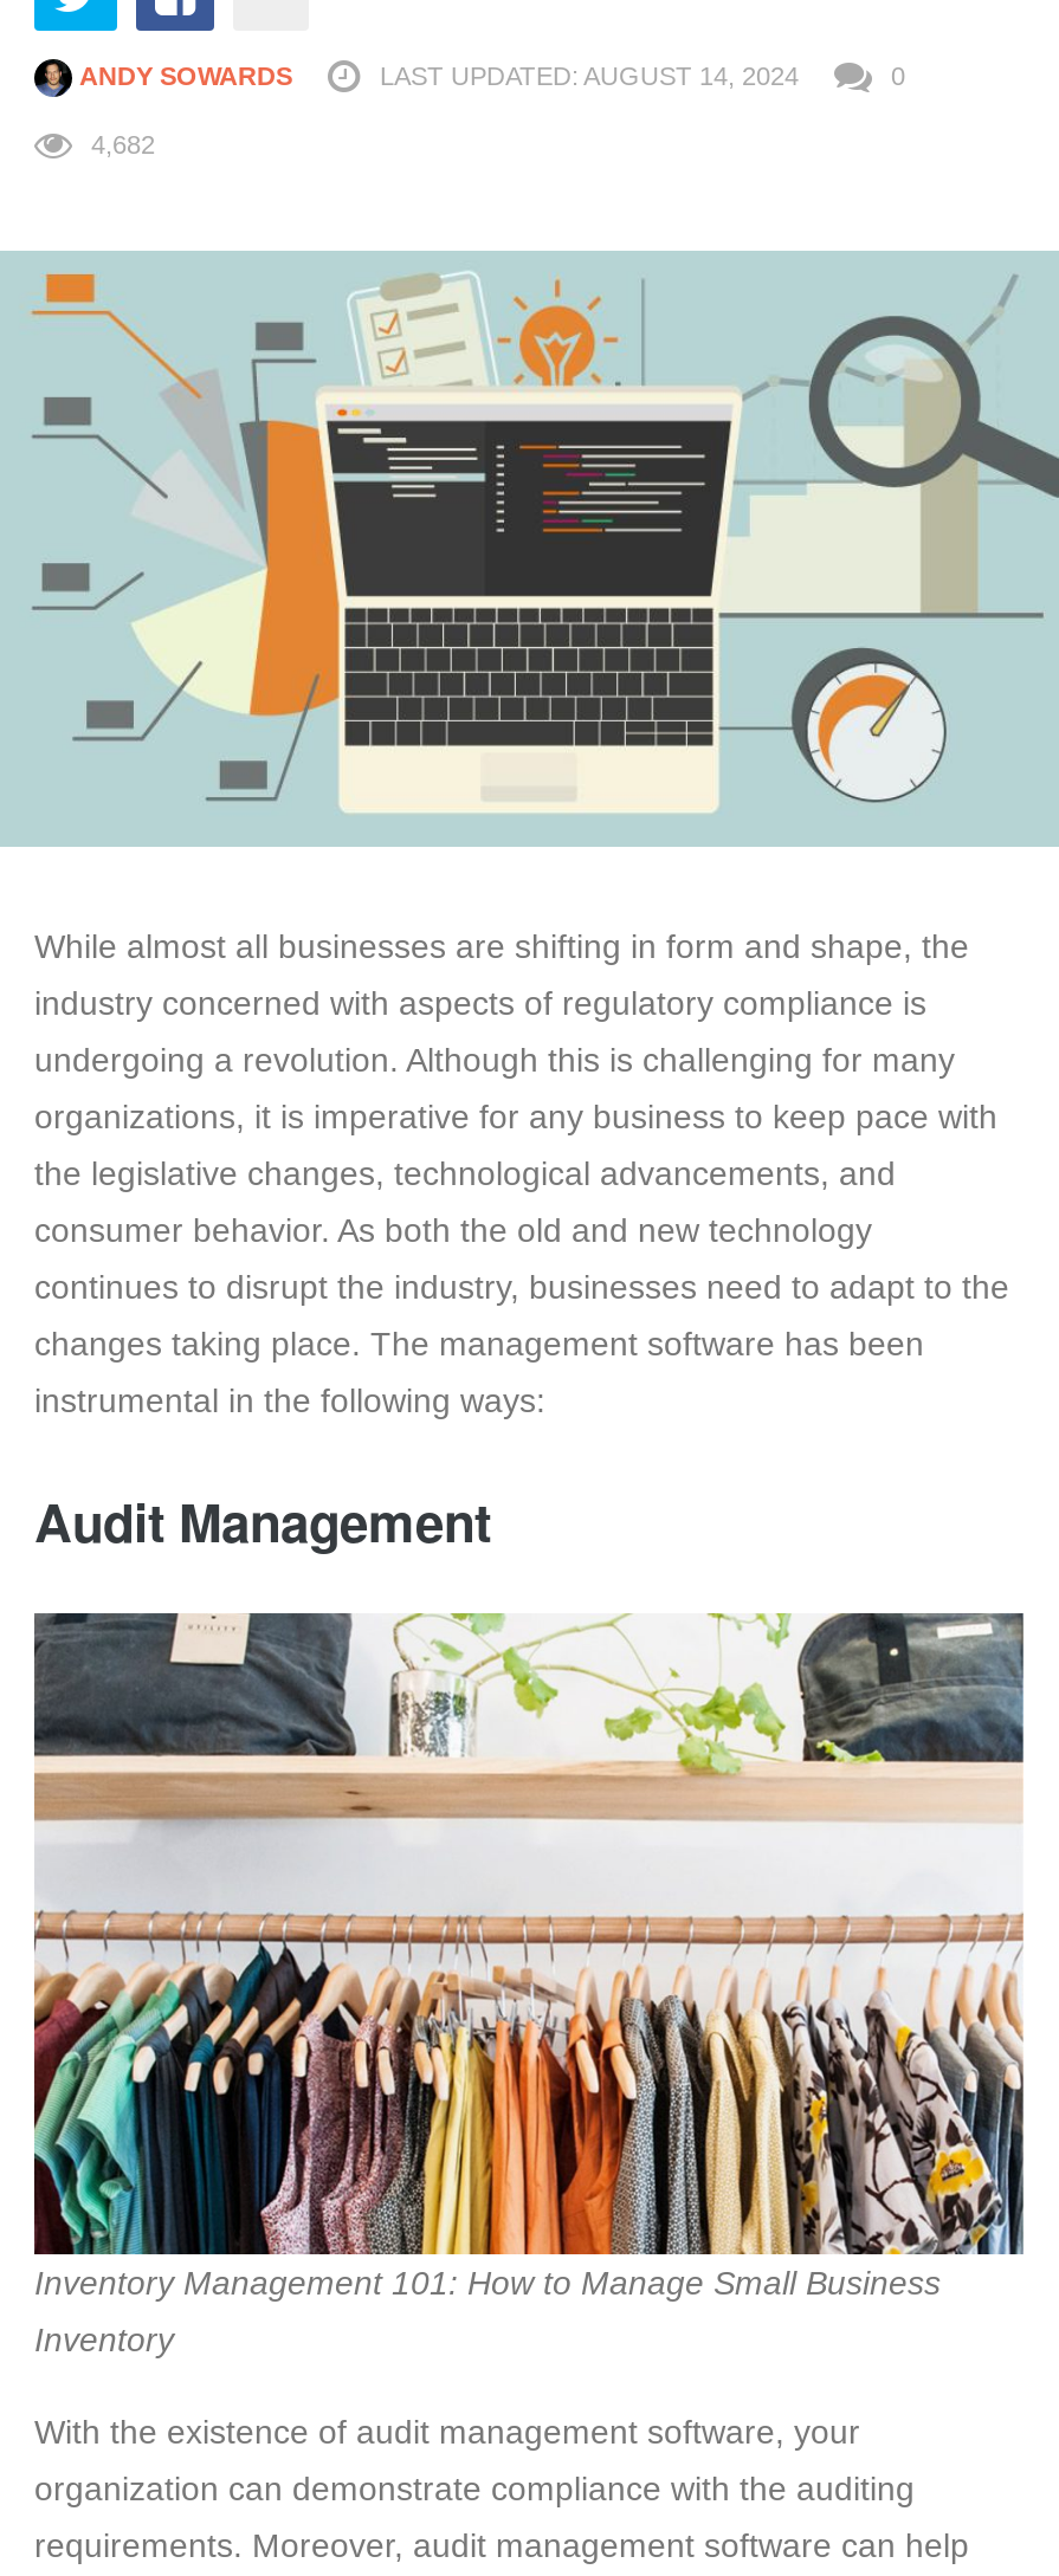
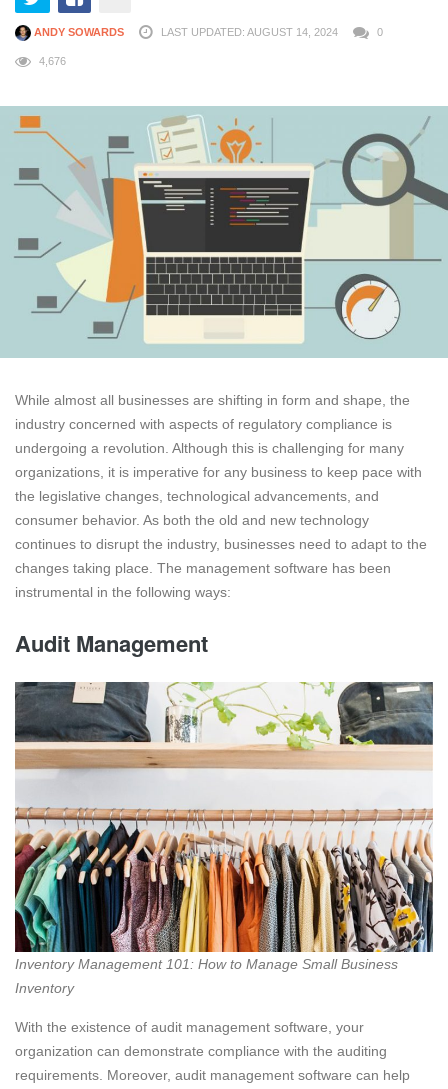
[84,130,155,158] 4,682 -> [36,55,66,67] 4,676

